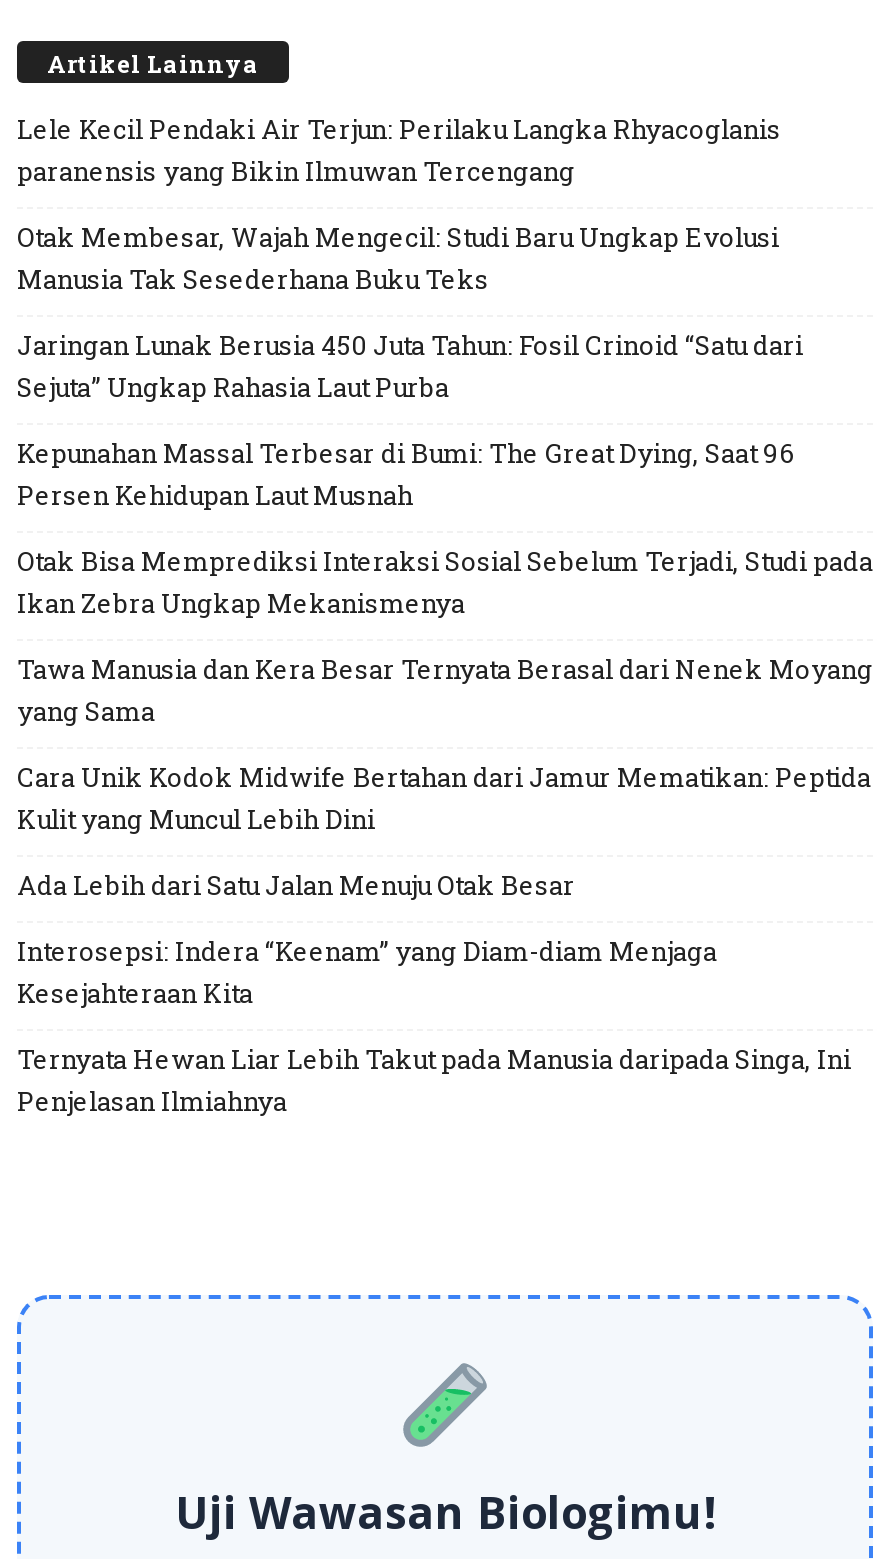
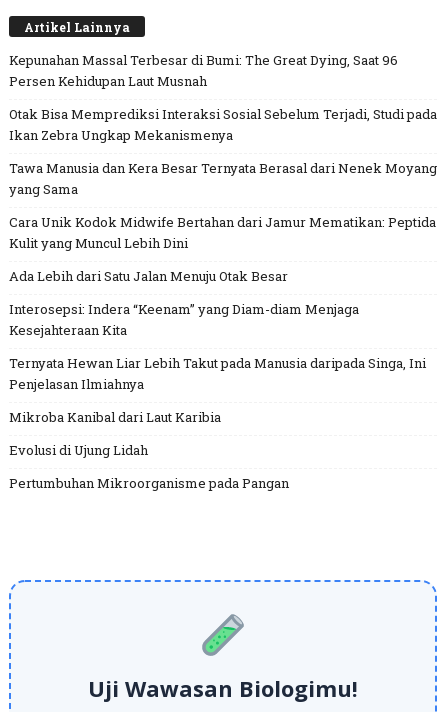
[17,111,803,405] Lele Kecil Pendaki Air Terjun: Perilaku Langka Rhyacoglanis | paranensis yang Bikin Ilmuwan Tercengang | Otak Membesar, Wajah Mengecil: Studi Baru Ungkap Evolusi | Manusia Tak Sesederhana Buku Teks | Jaringan Lunak Berusia 450 Juta Tahun: Fosil Crinoid “Satu dari | Sejuta” Ungkap Rahasia Laut Purba -> none
moved [17,435,873,1119] -> [9,51,437,393]: Kepunahan Massal Terbesar di Bumi: The Great Dying, Saat 96 | Persen Kehidupan Laut Musnah | Otak Bisa Memprediksi Interaksi Sosial Sebelum Terjadi, Studi pada | ... | Ternyata Hewan Liar Lebih Takut pada Manusia daripada Singa, Ini | Penjelasan Ilmiahnya
none -> [9,408,289,492] Mikroba Kanibal dari Laut Karibia | Evolusi di Ujung Lidah | Pertumbuhan Mikroorganisme pada Pangan

